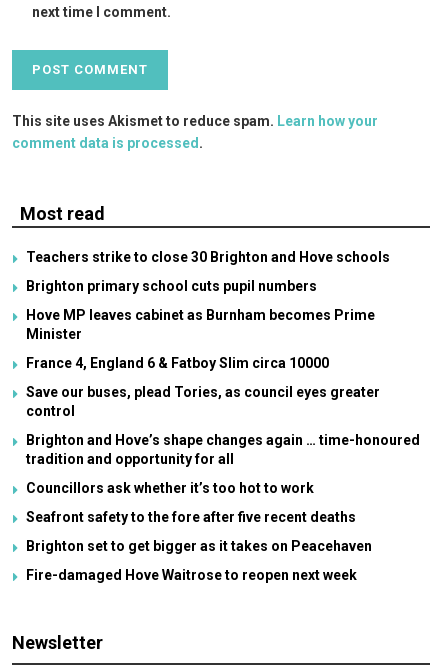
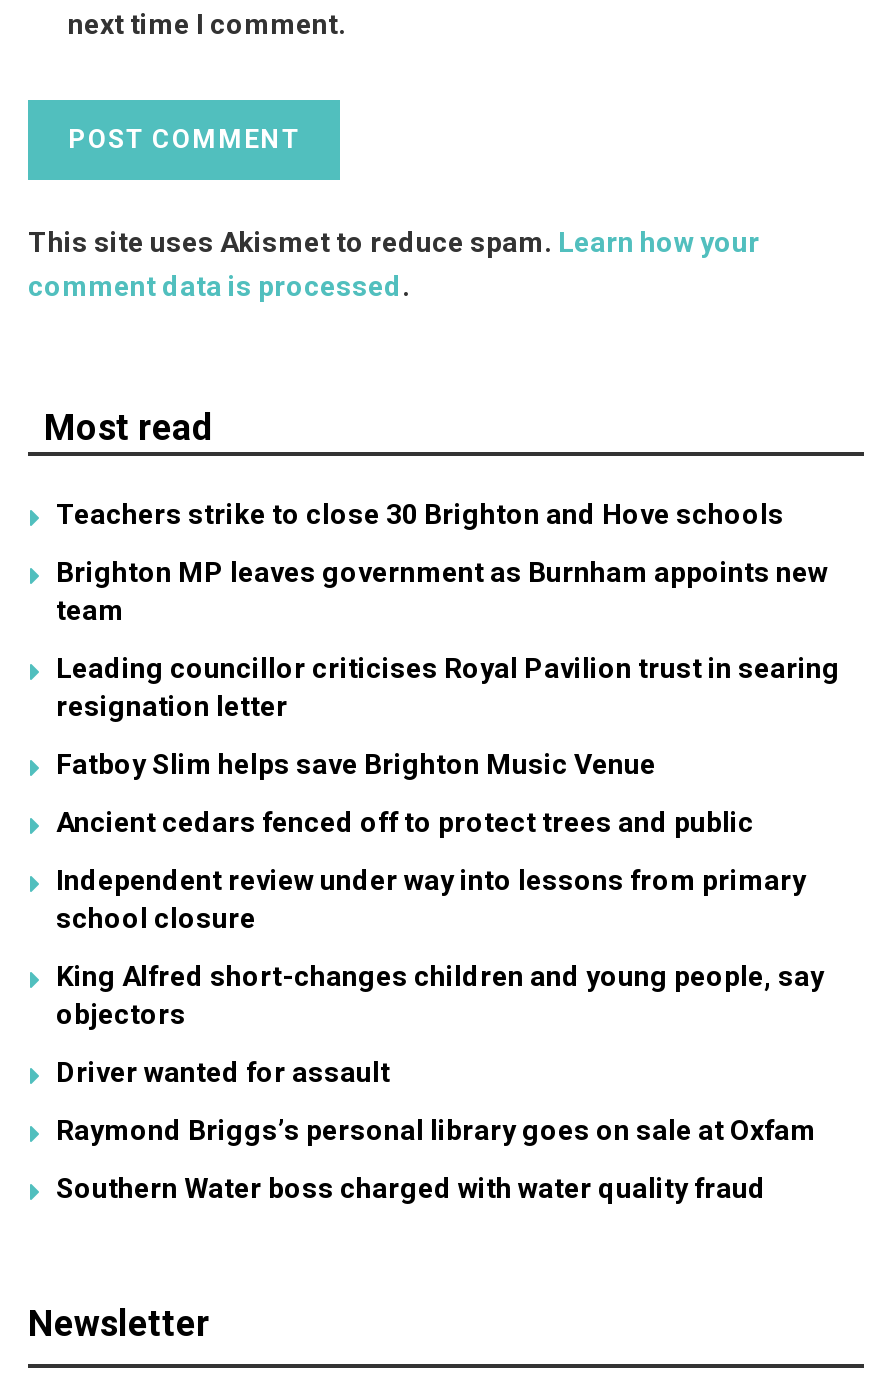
[26,278,317,294] Brighton primary school cuts pupil numbers -> [56,556,828,626] Brighton MP leaves government as Burnham appoints new | team
[26,307,375,342] Hove MP leaves cabinet as Burnham becomes Prime | Minister -> [56,652,840,722] Leading councillor criticises Royal Pavilion trust in searing | resignation letter
[26,355,329,371] France 4, England 6 & Fatboy Slim circa 10000 -> [56,748,656,780] Fatboy Slim helps save Brighton Music Venue
[26,384,380,419] Save our buses, plead Tories, as council eyes greater | control -> [56,806,754,838] Ancient cedars fenced off to protect trees and public
[26,432,420,467] Brighton and Hove’s shape changes again … time-honoured | tradition and opportunity for all -> [56,864,806,934] Independent review under way into lessons from primary | school closure
[26,480,314,496] Councillors ask whether it’s too hot to work -> [56,960,824,1030] King Alfred short-changes children and young people, say | objectors
[26,509,356,525] Seafront safety to the fore after five recent deaths -> [56,1056,390,1088] Driver wanted for assault
[26,538,372,554] Brighton set to get bigger as it takes on Peacehaven -> [56,1114,816,1146] Raymond Briggs’s personal library goes on sale at Oxfam
[26,567,357,583] Fire-damaged Hove Waitrose to reopen next week -> [56,1172,766,1204] Southern Water boss charged with water quality fraud

